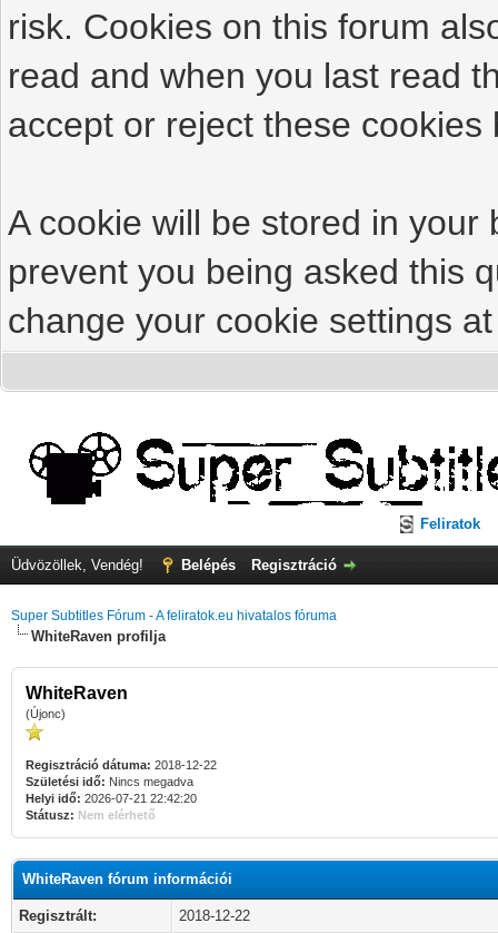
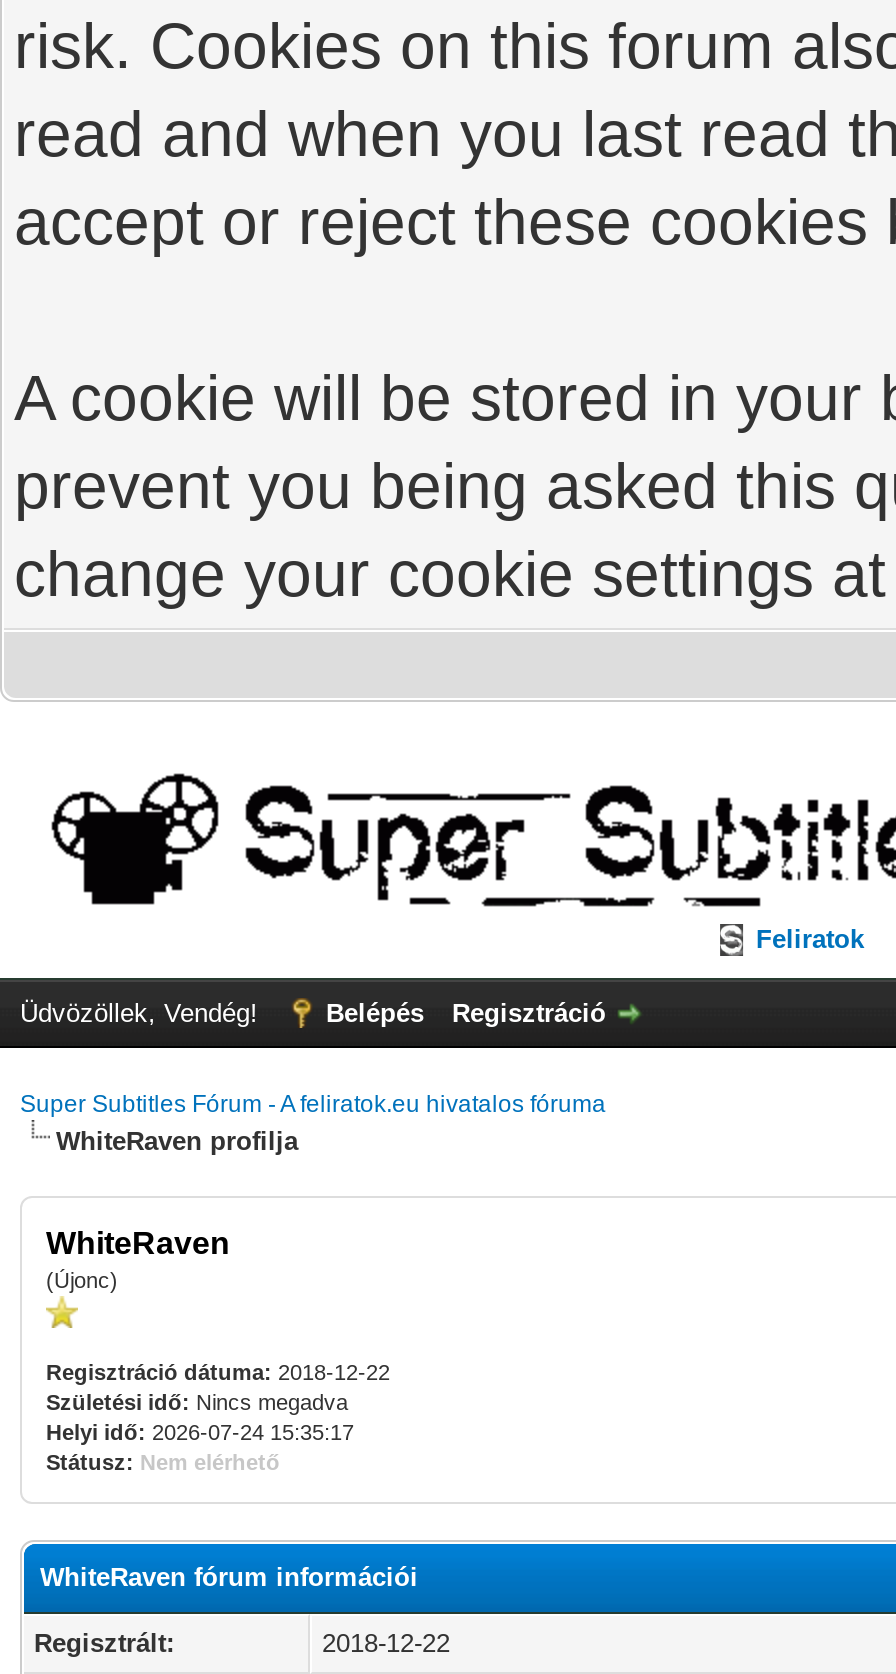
[26,792,197,805] Helyi idő: 2026-07-21 22:42:20 -> [46,1420,354,1444] Helyi idő: 2026-07-24 15:35:17

